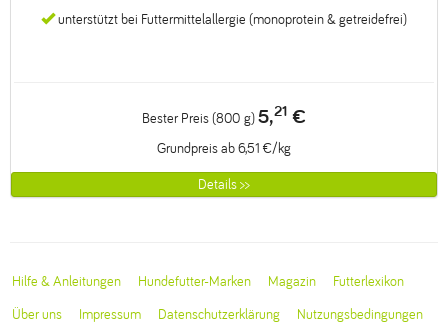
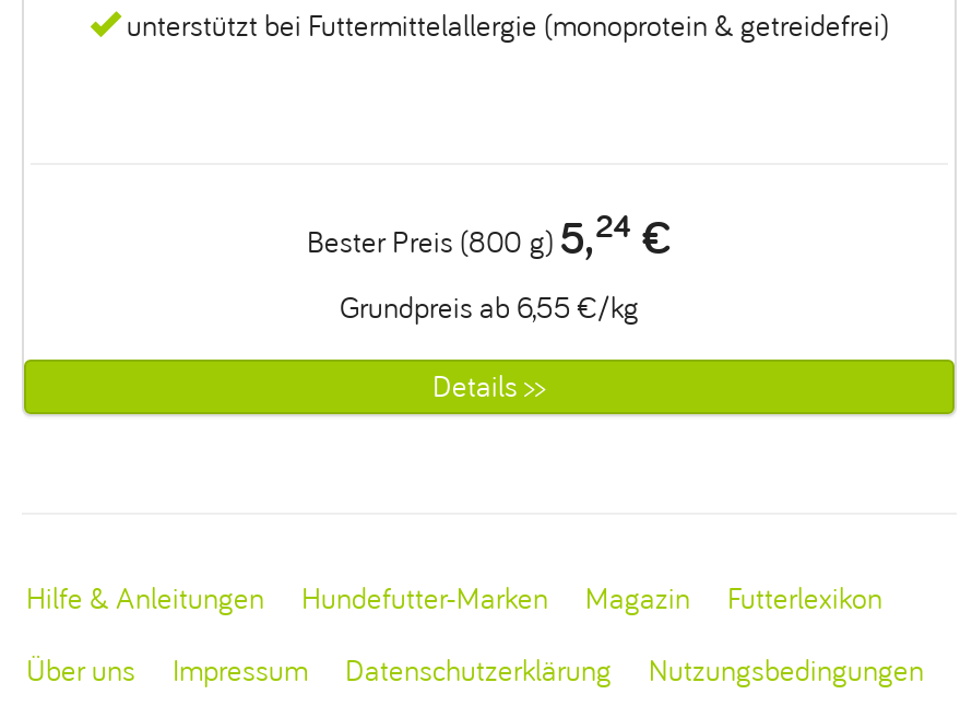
[142,102,306,127] Bester Preis (800 g)5,21 € -> [307,208,672,261] Bester Preis (800 g)5,24 €
[157,141,291,156] Grundpreis ab 6,51 €/kg -> [340,292,639,325] Grundpreis ab 6,55 €/kg

